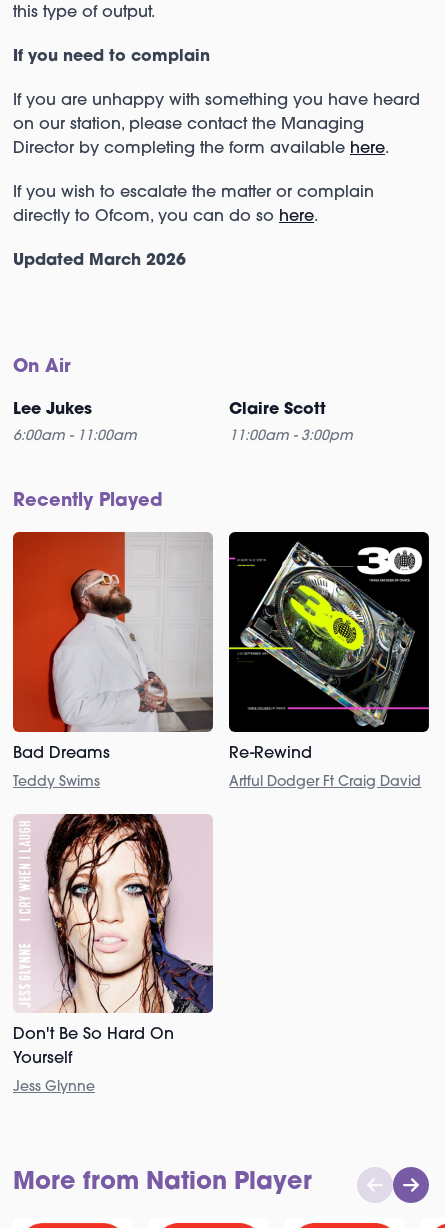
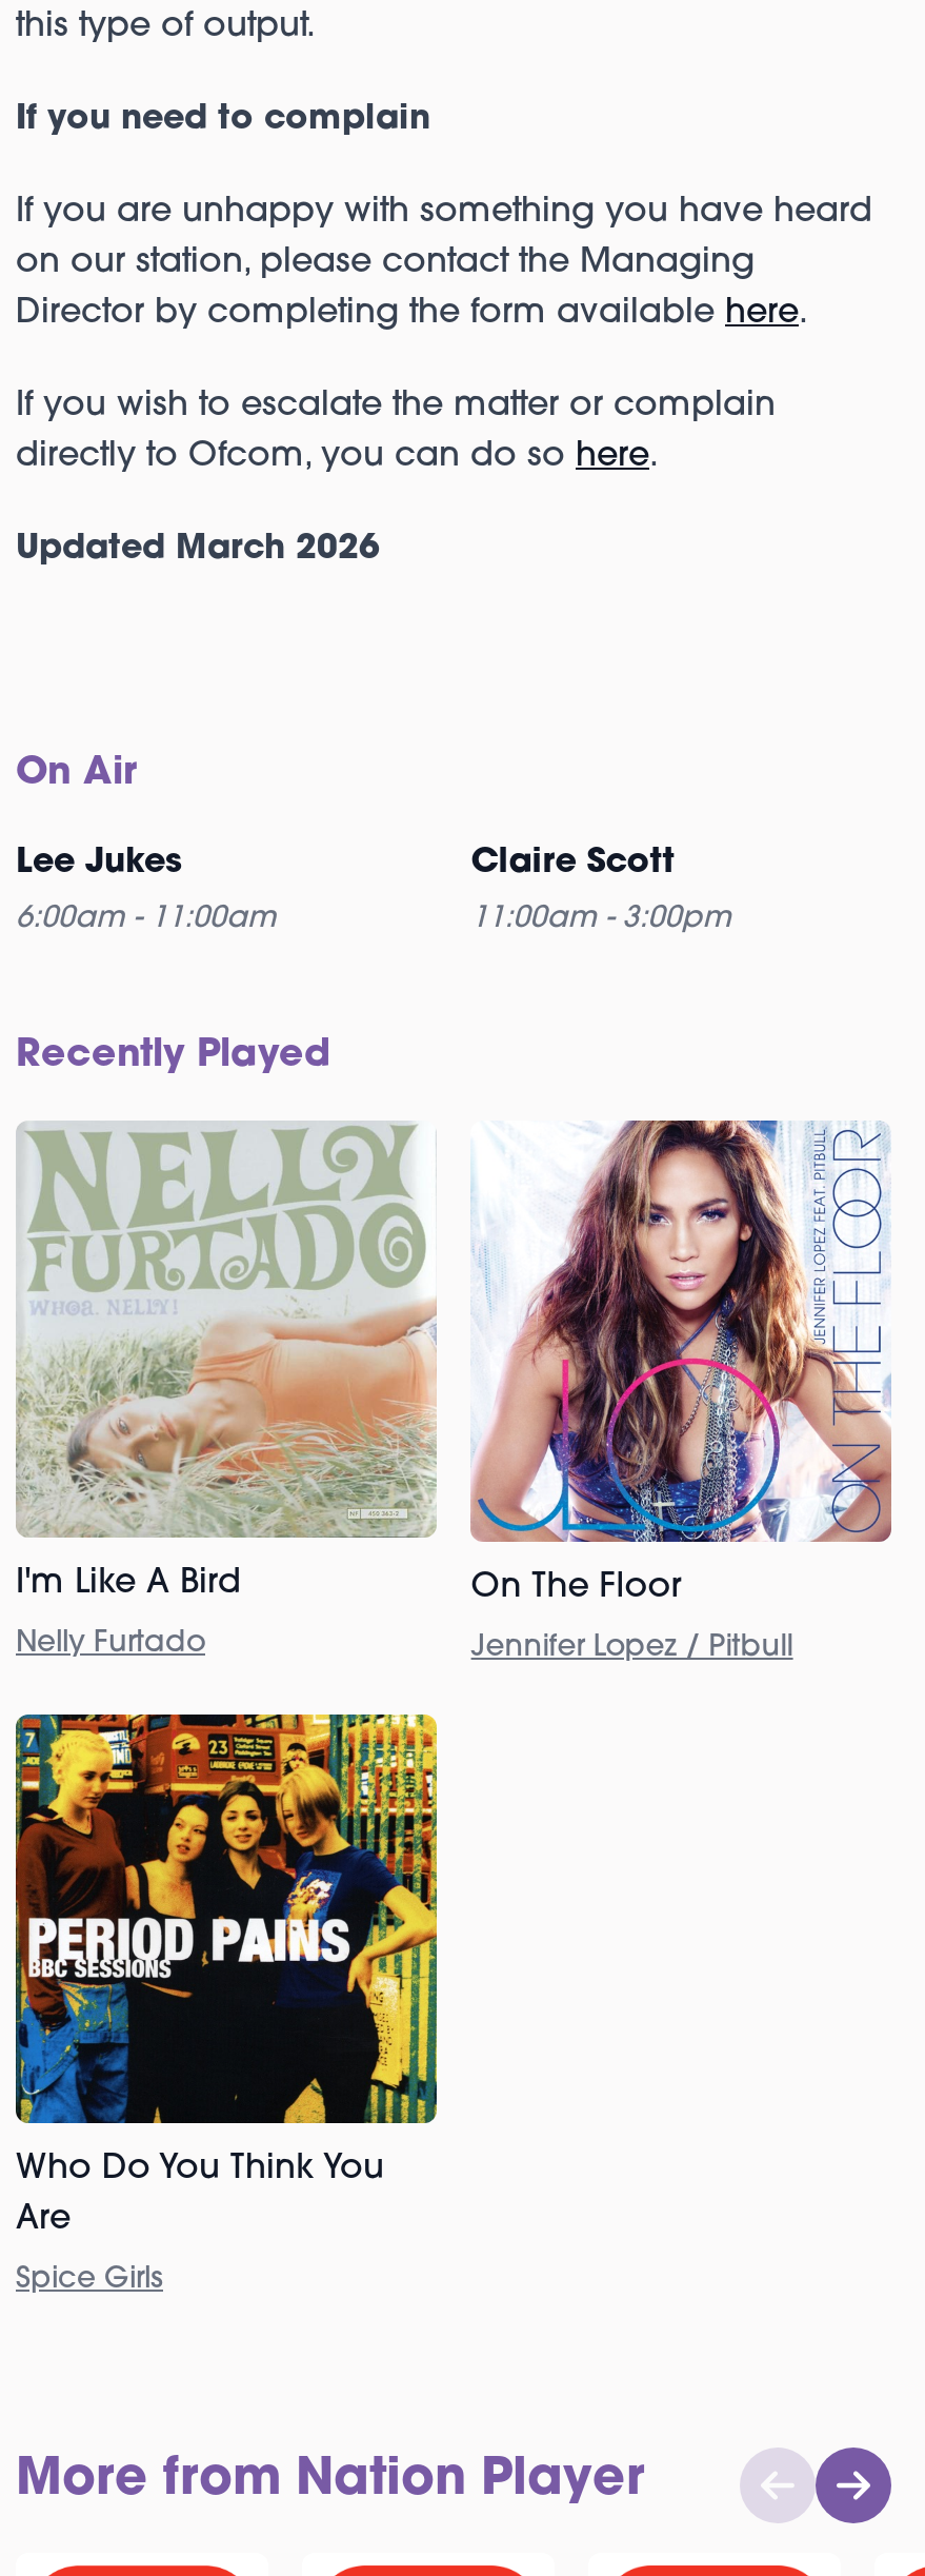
[12,531,214,762] [image] | Bad Dreams -> [16,1121,437,1601] [image] | I'm Like A Bird
[228,531,430,762] [image] | Re-Rewind -> [470,1118,891,1604] [image] | On The Floor
[13,775,100,790] Teddy Swims -> [16,1628,205,1660] Nelly Furtado
[229,775,421,790] Artful Dodger Ft Craig David -> [471,1632,793,1663] Jennifer Lopez / Pitbull
[13,813,213,1043] [image] | Don't Be So Hard On -> [14,1712,439,2187] [image] | Who Do You Think You
[13,1051,72,1067] Yourself -> [16,2204,71,2238] Are
[13,1080,95,1095] Jess Glynne -> [16,2265,163,2296] Spice Girls

